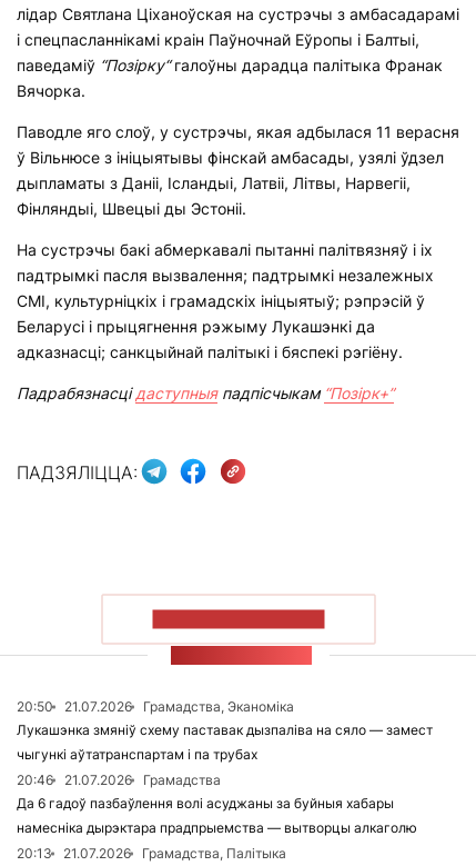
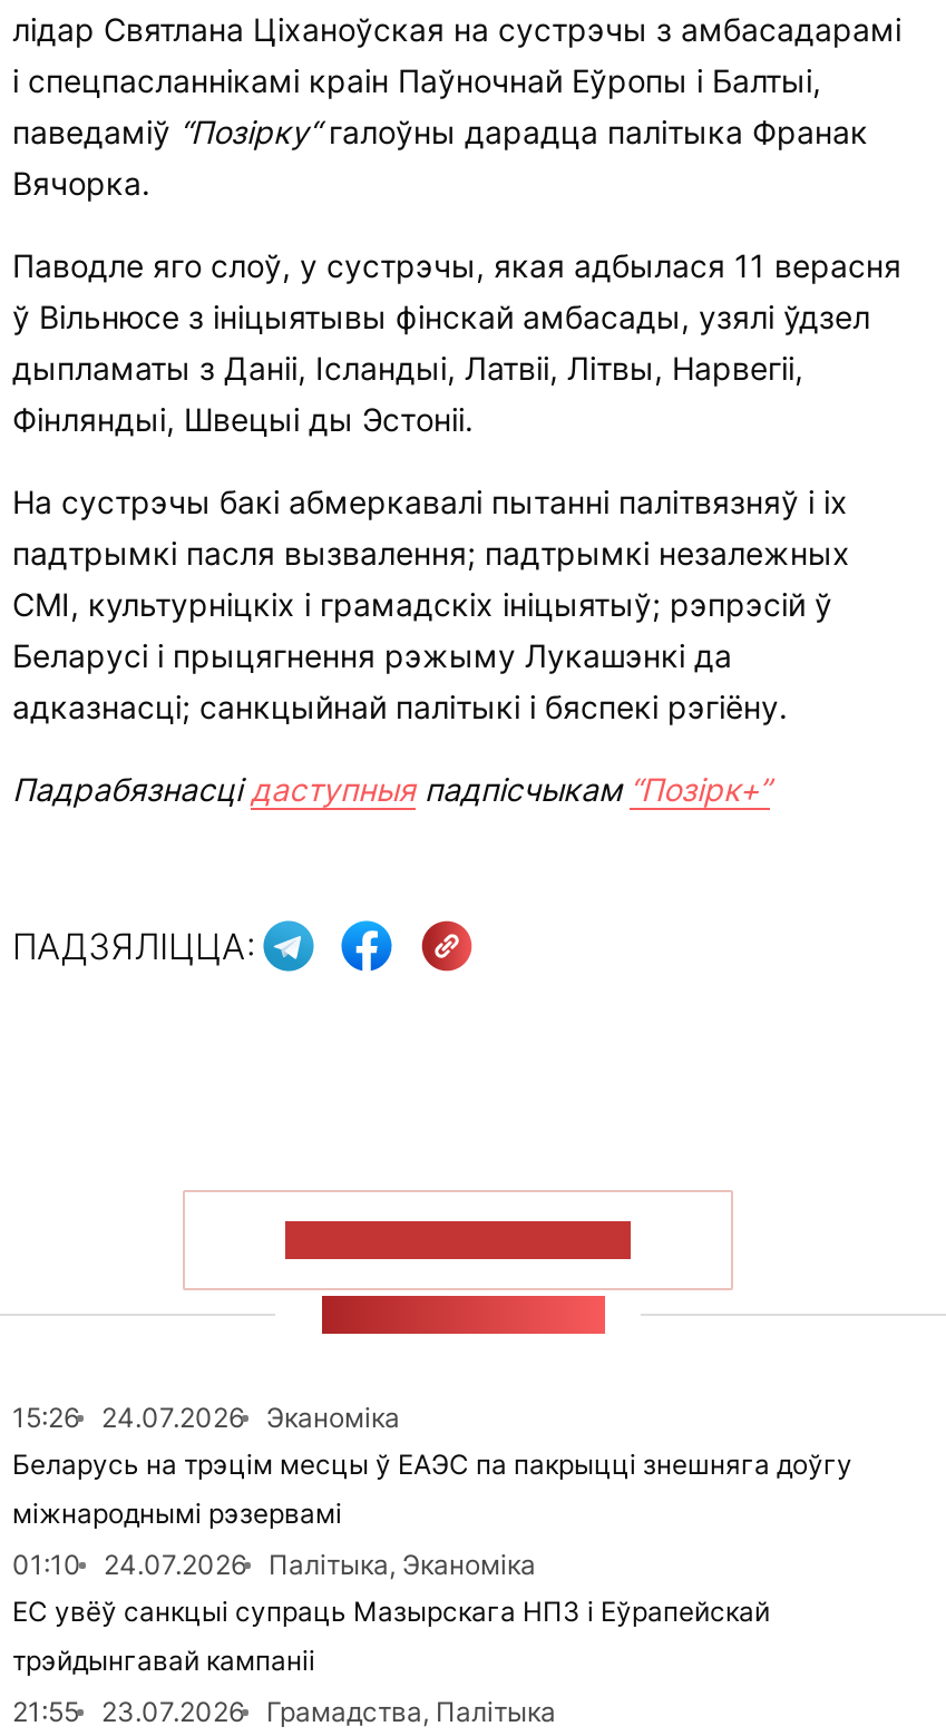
[17,698,433,738] 20:50 | 21.07.2026 | Грамадства, Эканоміка | Лукашэнка змяніў схему паставак дызпаліва на сяло — замест -> [12,1400,852,1480] 15:26 | 24.07.2026 | Эканоміка | Беларусь на трэцім месцы ў ЕАЭС па пакрыцці знешняга доўгу
[17,746,257,763] чыгункі аўтатранспартам і па трубах -> [12,1496,342,1529] міжнароднымі рэзервамі
[17,772,394,812] 20:46 | 21.07.2026 | Грамадства | Да 6 гадоў пазбаўлення волі асуджаны за буйныя хабары -> [12,1547,770,1627] 01:10 | 24.07.2026 | Палітыка, Эканоміка | ЕС увёў санкцыі супраць Мазырскага НПЗ і Еўрапейскай
[17,819,417,836] намесніка дырэктара прадпрыемства — вытворцы алкаголю -> [12,1643,315,1676] трэйдынгавай кампаніі
[17,845,131,862] 20:13 | 21.07.2026 -> [12,1694,244,1727] 21:55 | 23.07.2026

